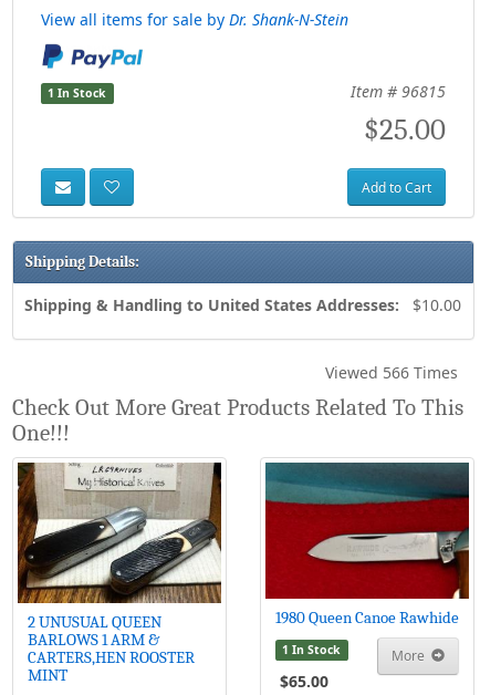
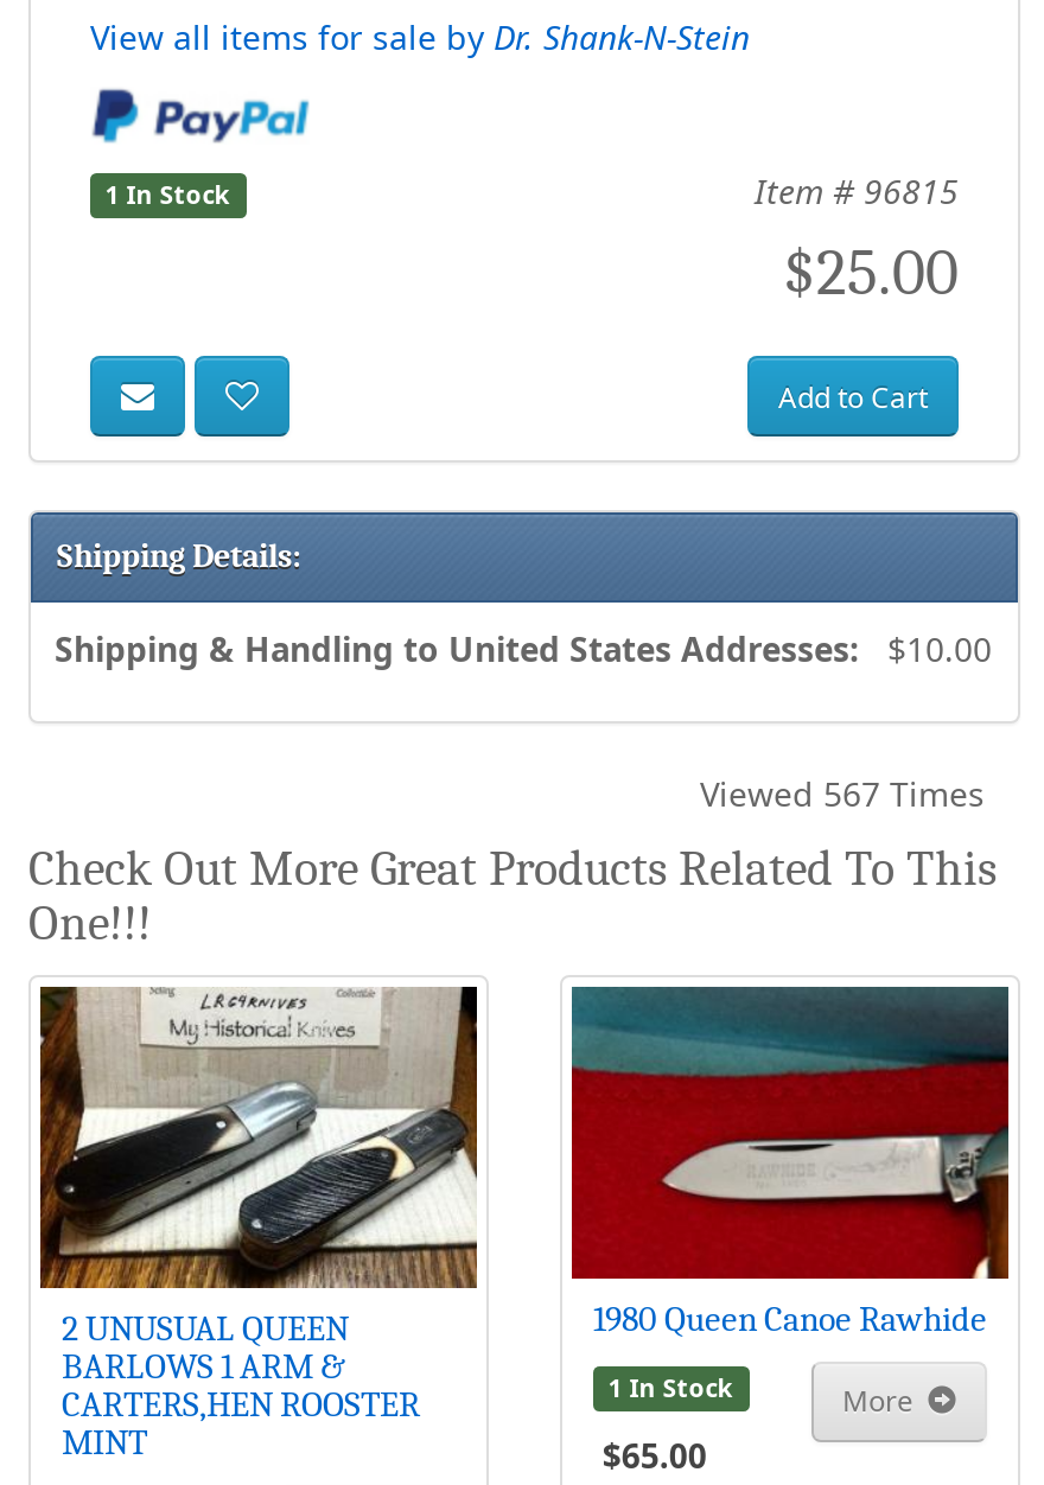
[325,362,458,383] Viewed 566 Times -> [700,772,985,817] Viewed 567 Times

